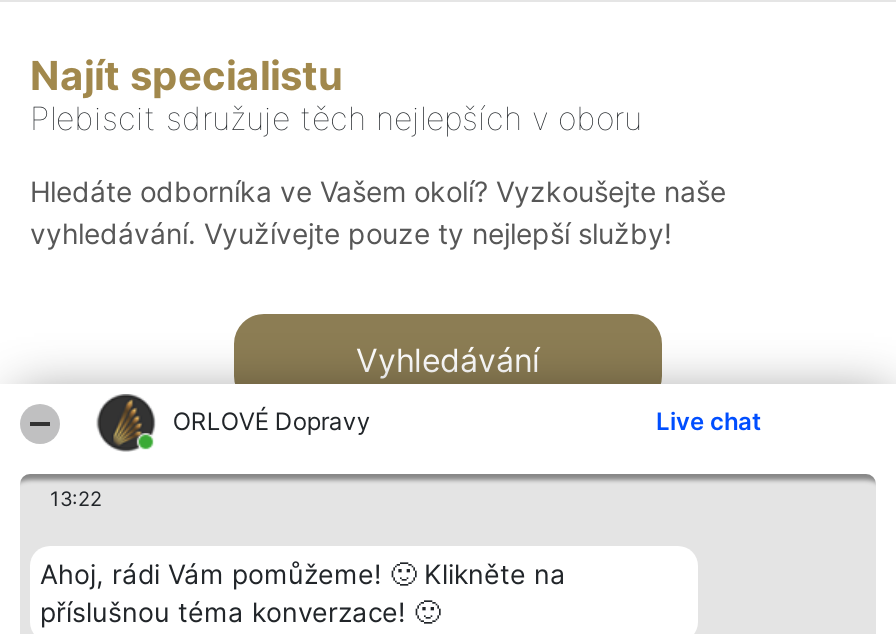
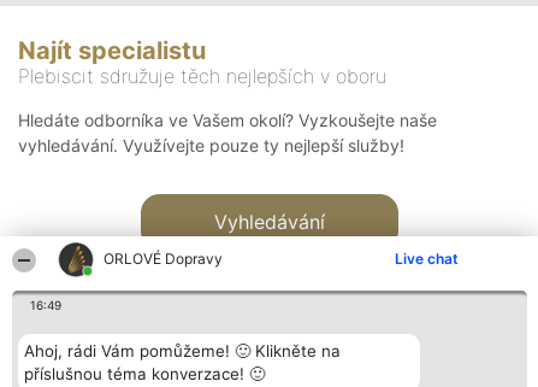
[50,486,102,510] 13:22 -> [30,298,61,312] 16:49

